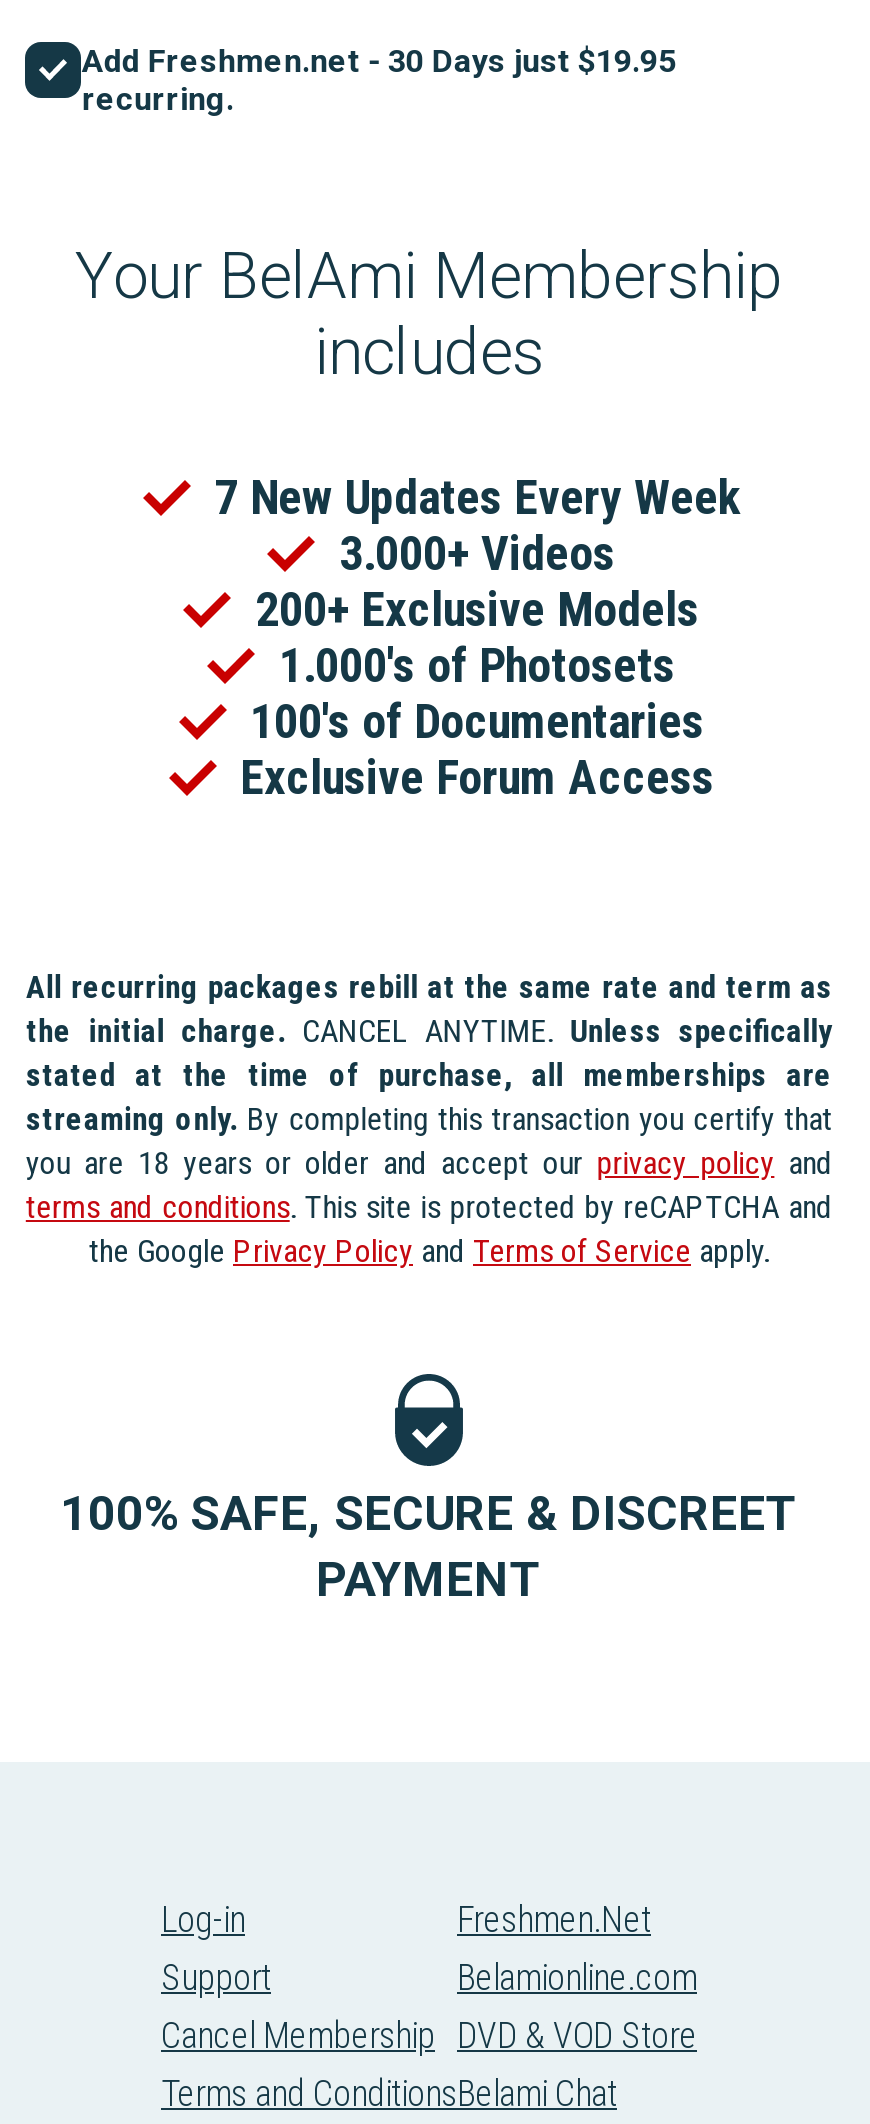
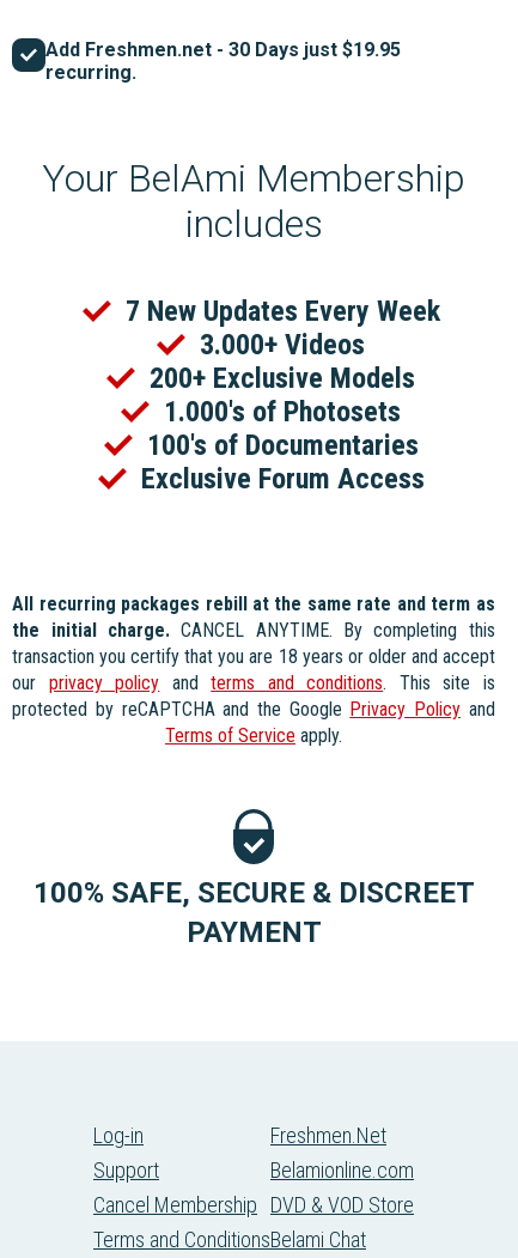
[26,1011,832,1269] the initial charge. CANCEL ANYTIME. Unless specifically | stated at the time of purchase, all memberships are | streaming only. By completing this transaction you certify that | you are 18 years or older and accept our privacy policy and | terms and conditions. This site is protected by reCAPTCHA and | the Google Privacy Policy and Terms of Service apply. -> [12,618,495,746] the initial charge. CANCEL ANYTIME. By completing this | transaction you certify that you are 18 years or older and accept | our privacy policy and terms and conditions. This site is | protected by reCAPTCHA and the Google Privacy Policy and | Terms of Service apply.

